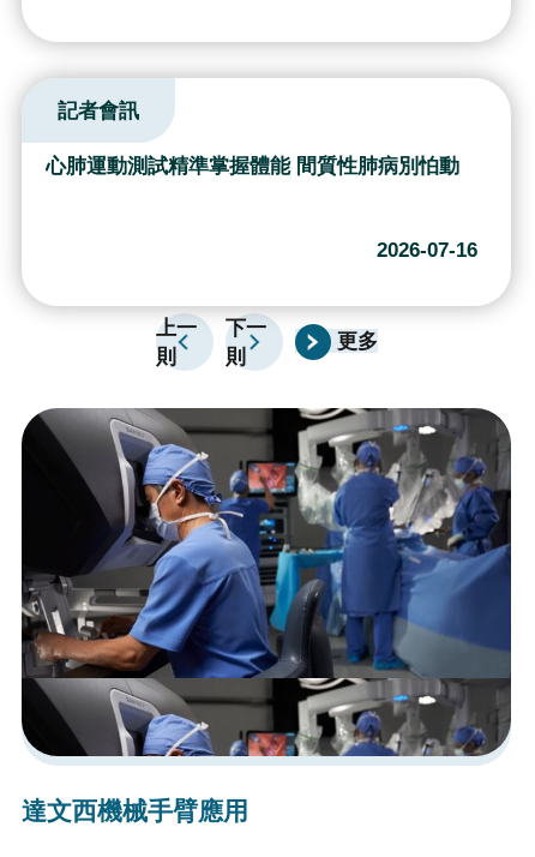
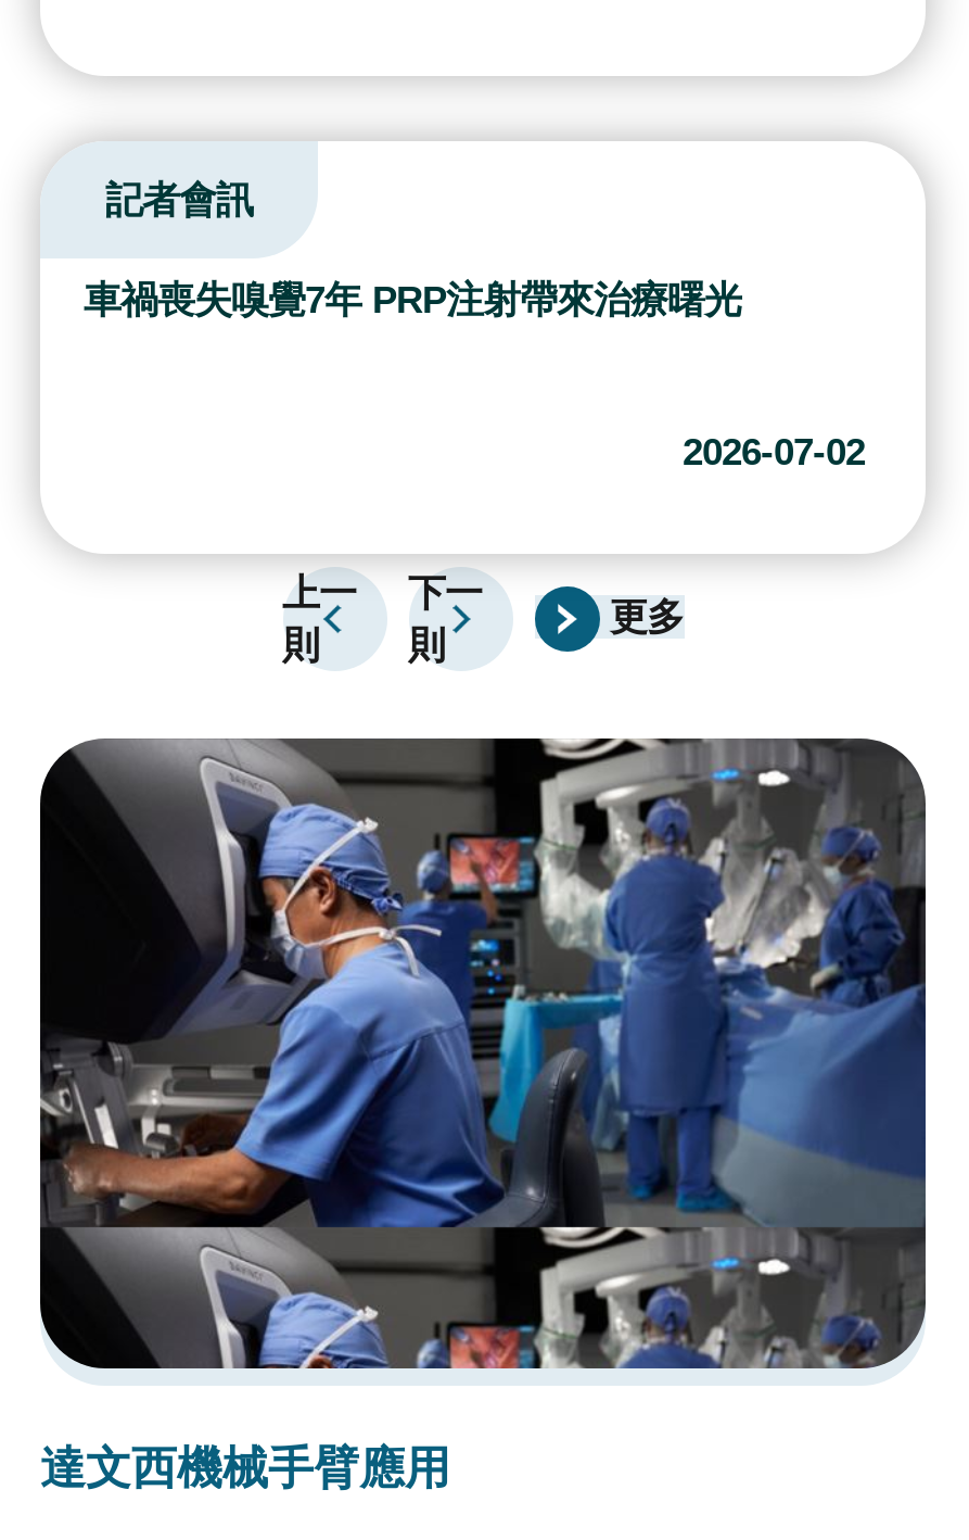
[46,154,459,178] 心肺運動測試精準掌握體能 間質性肺病別怕動 -> [84,279,741,322] 車禍喪失嗅覺7年 PRP注射帶來治療曙光
[377,238,477,262] 2026-07-16 -> [683,431,865,474] 2026-07-02

